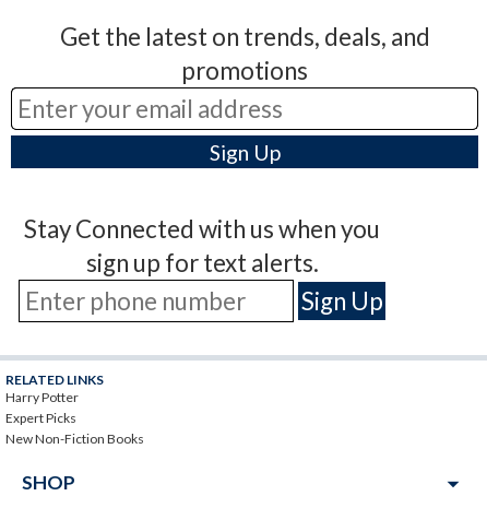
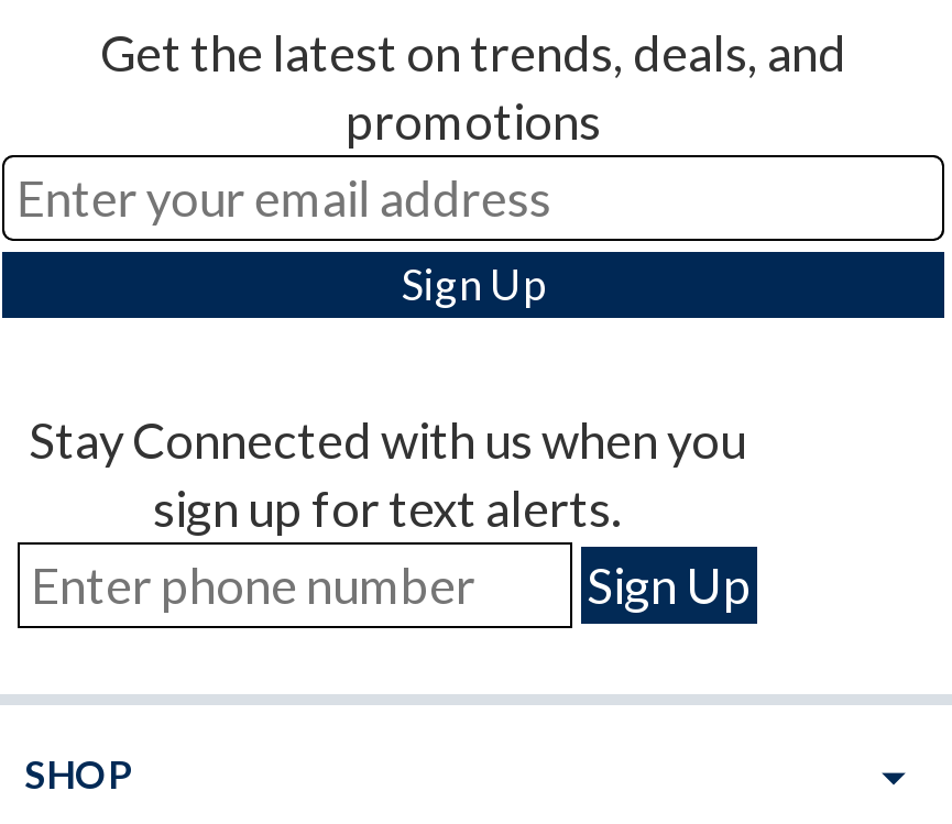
[5,371,144,447] RELATED LINKS | Harry Potter | Expert Picks | New Non-Fiction Books -> none

